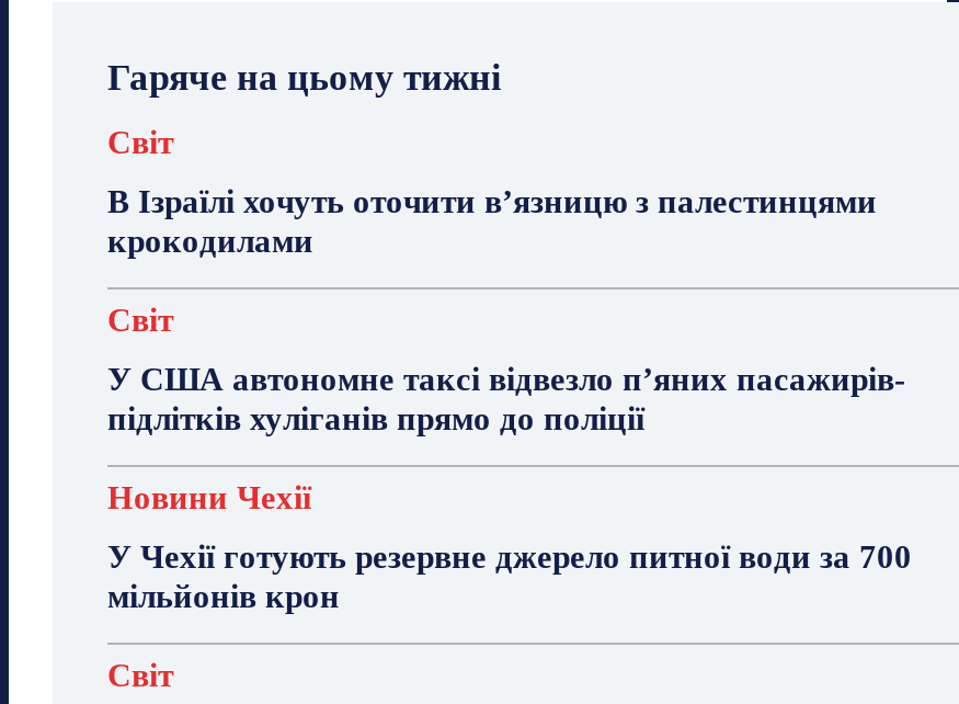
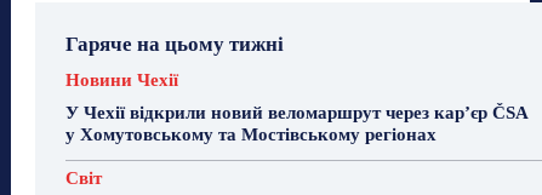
[107,125,905,437] Світ | В Ізраїлі хочуть оточити в’язницю з палестинцями | крокодилами | Світ | У США автономне таксі відвезло п’яних пасажирів- | підлітків хуліганів прямо до поліції -> none
[107,540,912,615] У Чехії готують резервне джерело питної води за 700 | мільйонів крон -> [65,103,529,144] У Чехії відкрили новий веломаршрут через кар’єр ČSA | у Хомутовському та Мостівському регіонах

